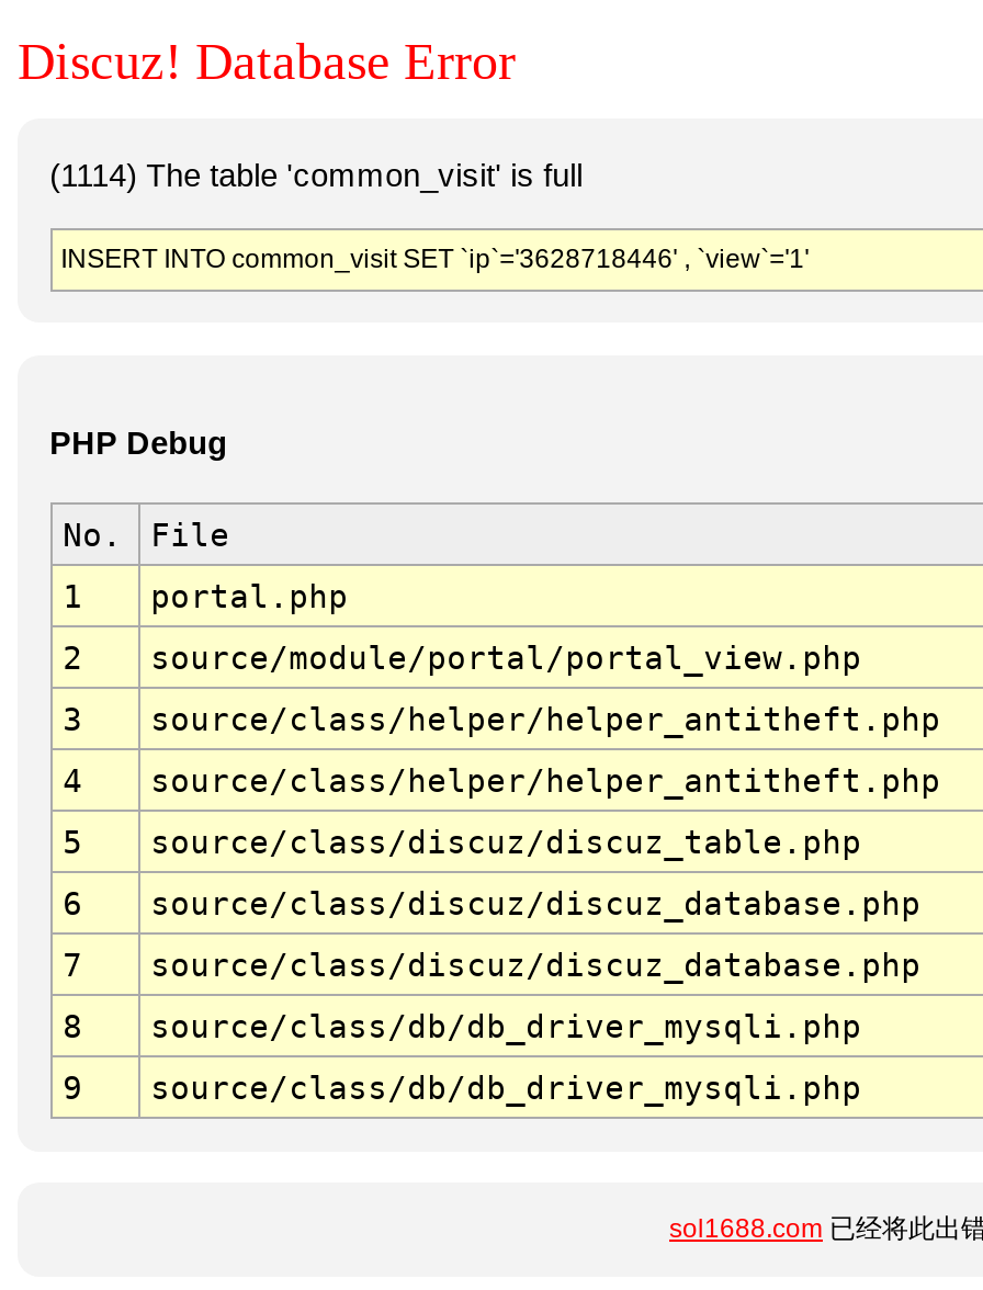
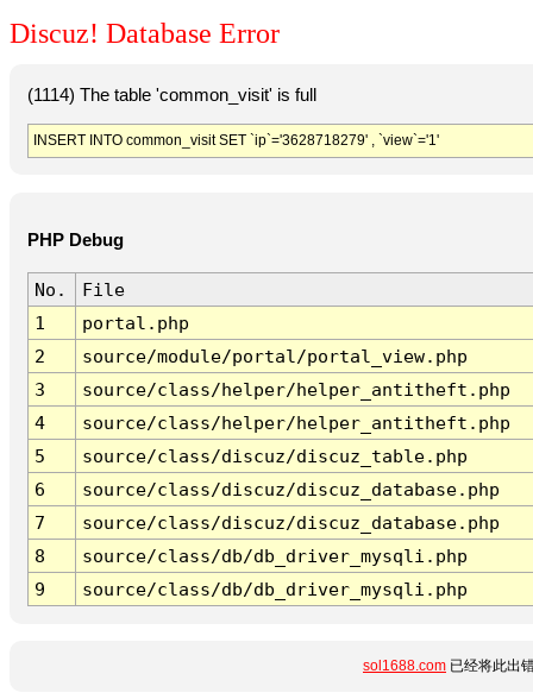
[61,243,809,274] INSERT INTO common_visit SET `ip`='3628718446' , `view`='1' -> [33,132,439,148] INSERT INTO common_visit SET `ip`='3628718279' , `view`='1'

